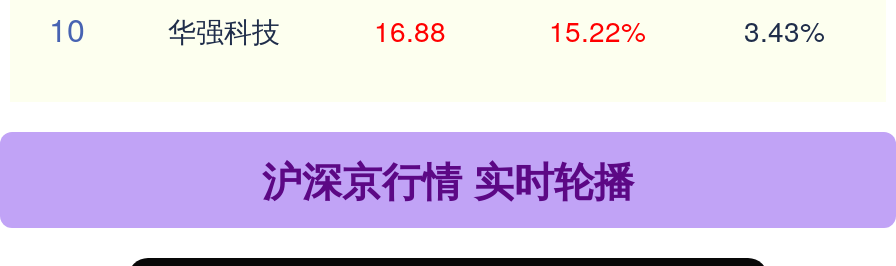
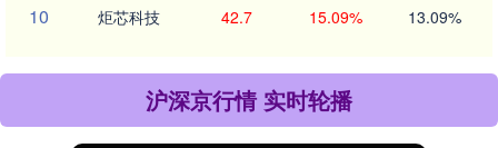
[168,10,280,50] 华强科技 -> [98,6,160,28] 炬芯科技
[374,10,446,50] 16.88 -> [221,6,252,28] 42.7
[549,10,645,50] 15.22% -> [308,6,362,28] 15.09%
[744,10,824,50] 3.43% -> [407,6,461,28] 13.09%

